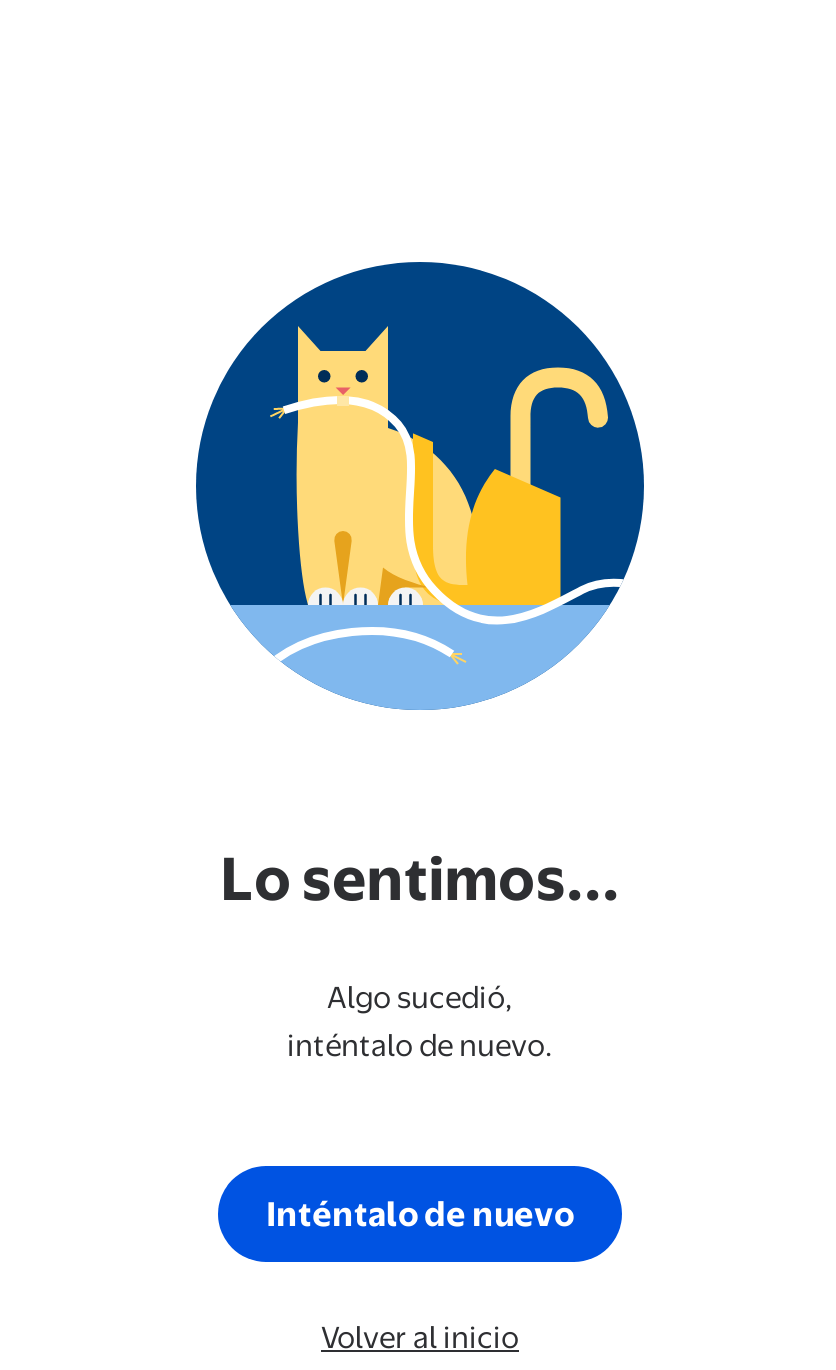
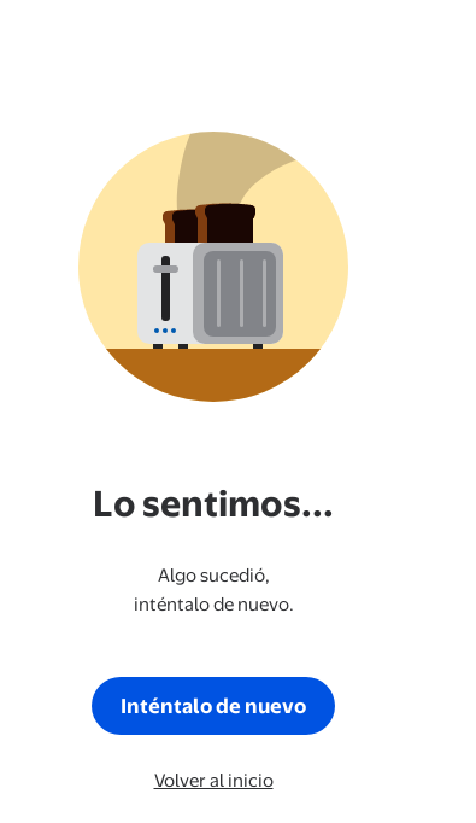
[194,260,646,712] [image] -> [78,132,348,403] [image]

